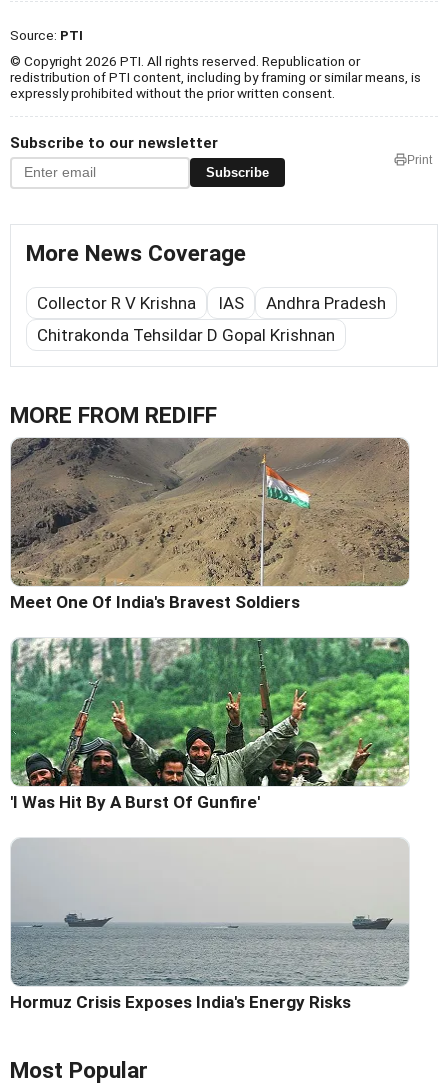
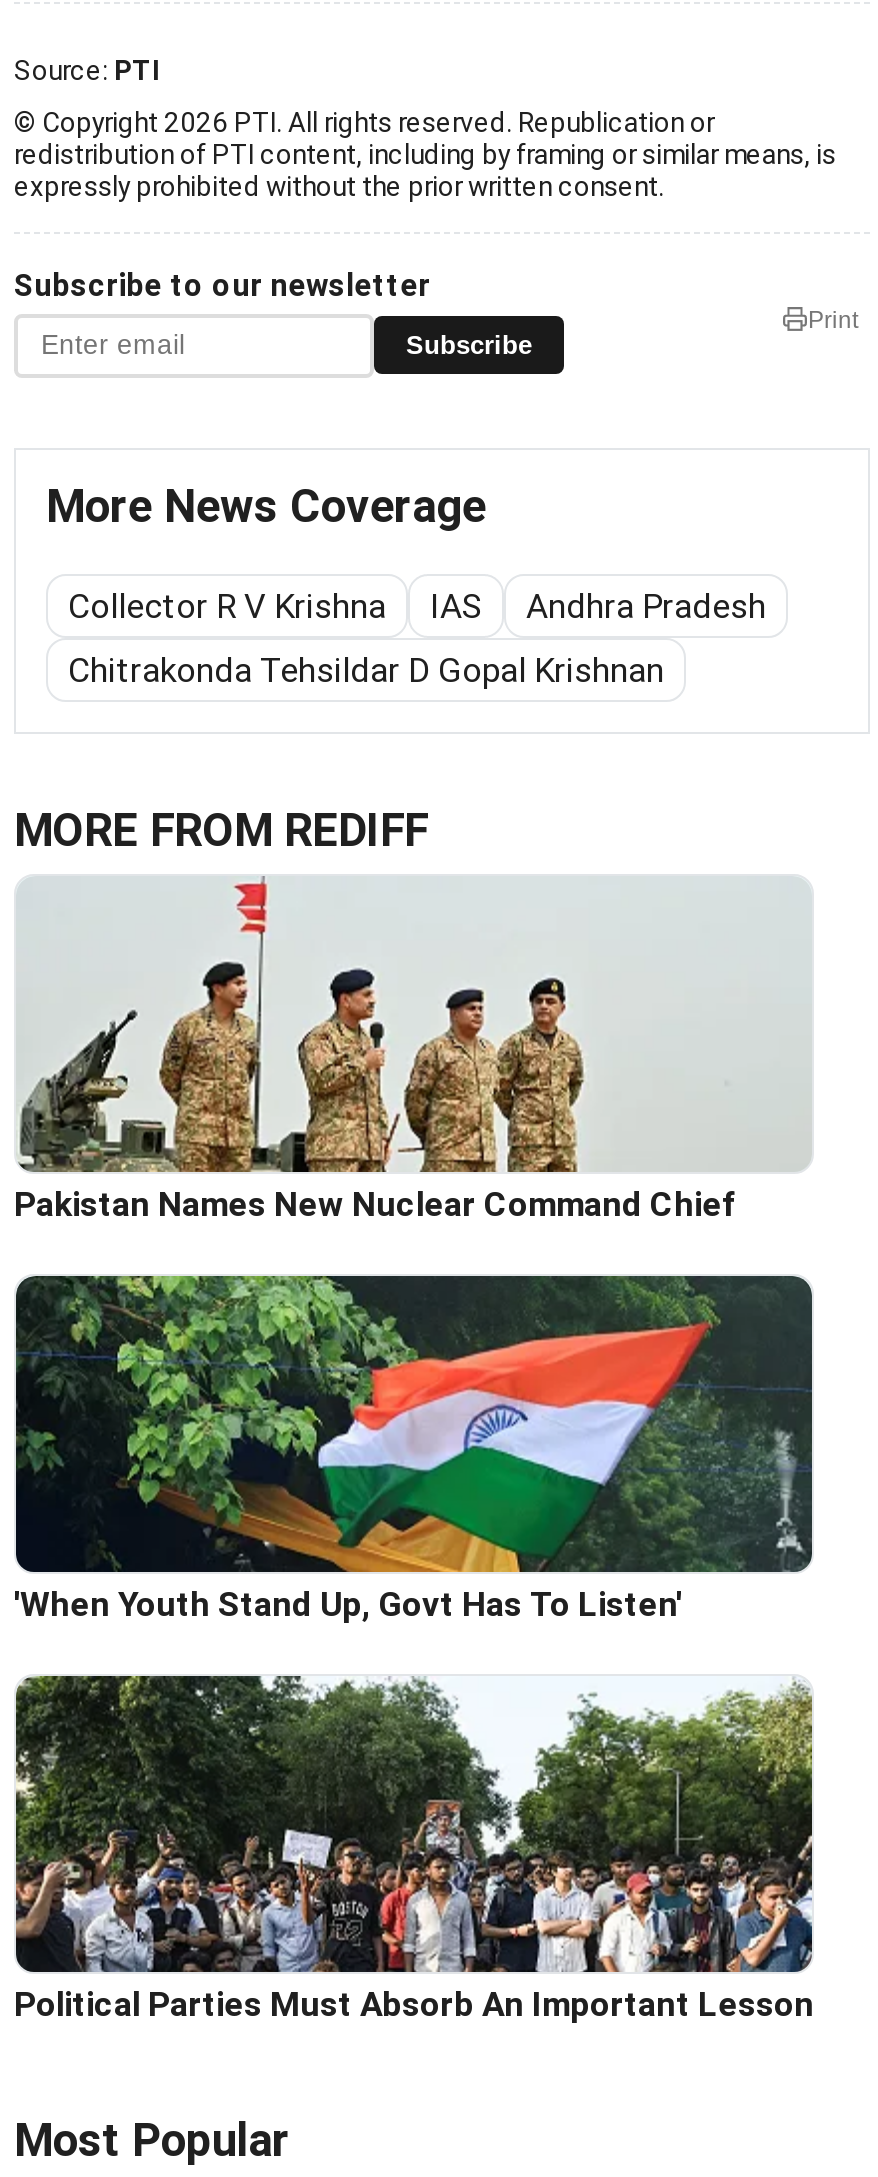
[10,437,410,612] [image] | Meet One Of India's Bravest Soldiers -> [14,876,812,1224] [image] | Pakistan Names New Nuclear Command Chief
[10,637,410,812] [image] | 'I Was Hit By A Burst Of Gunfire' -> [14,1274,814,1624] [image] | 'When Youth Stand Up, Govt Has To Listen'
[10,838,410,1012] [image] | Hormuz Crisis Exposes India's Energy Risks -> [14,1674,814,2024] [image] | Political Parties Must Absorb An Important Lesson

